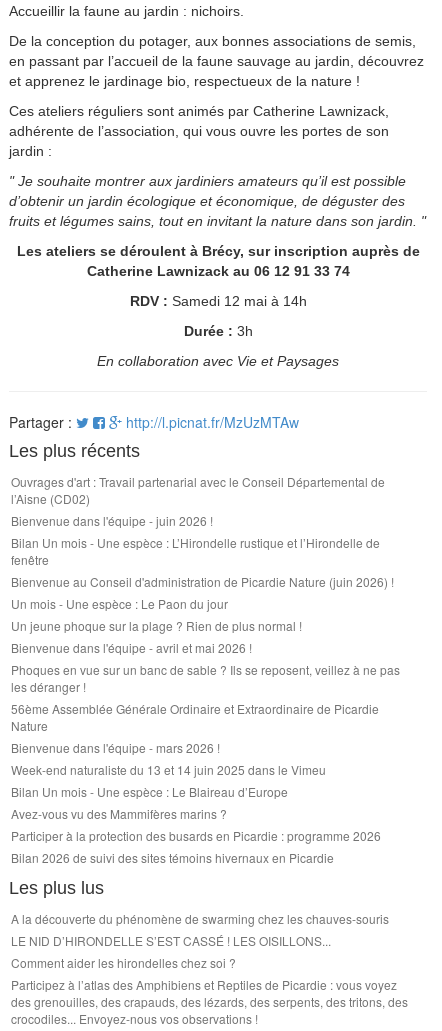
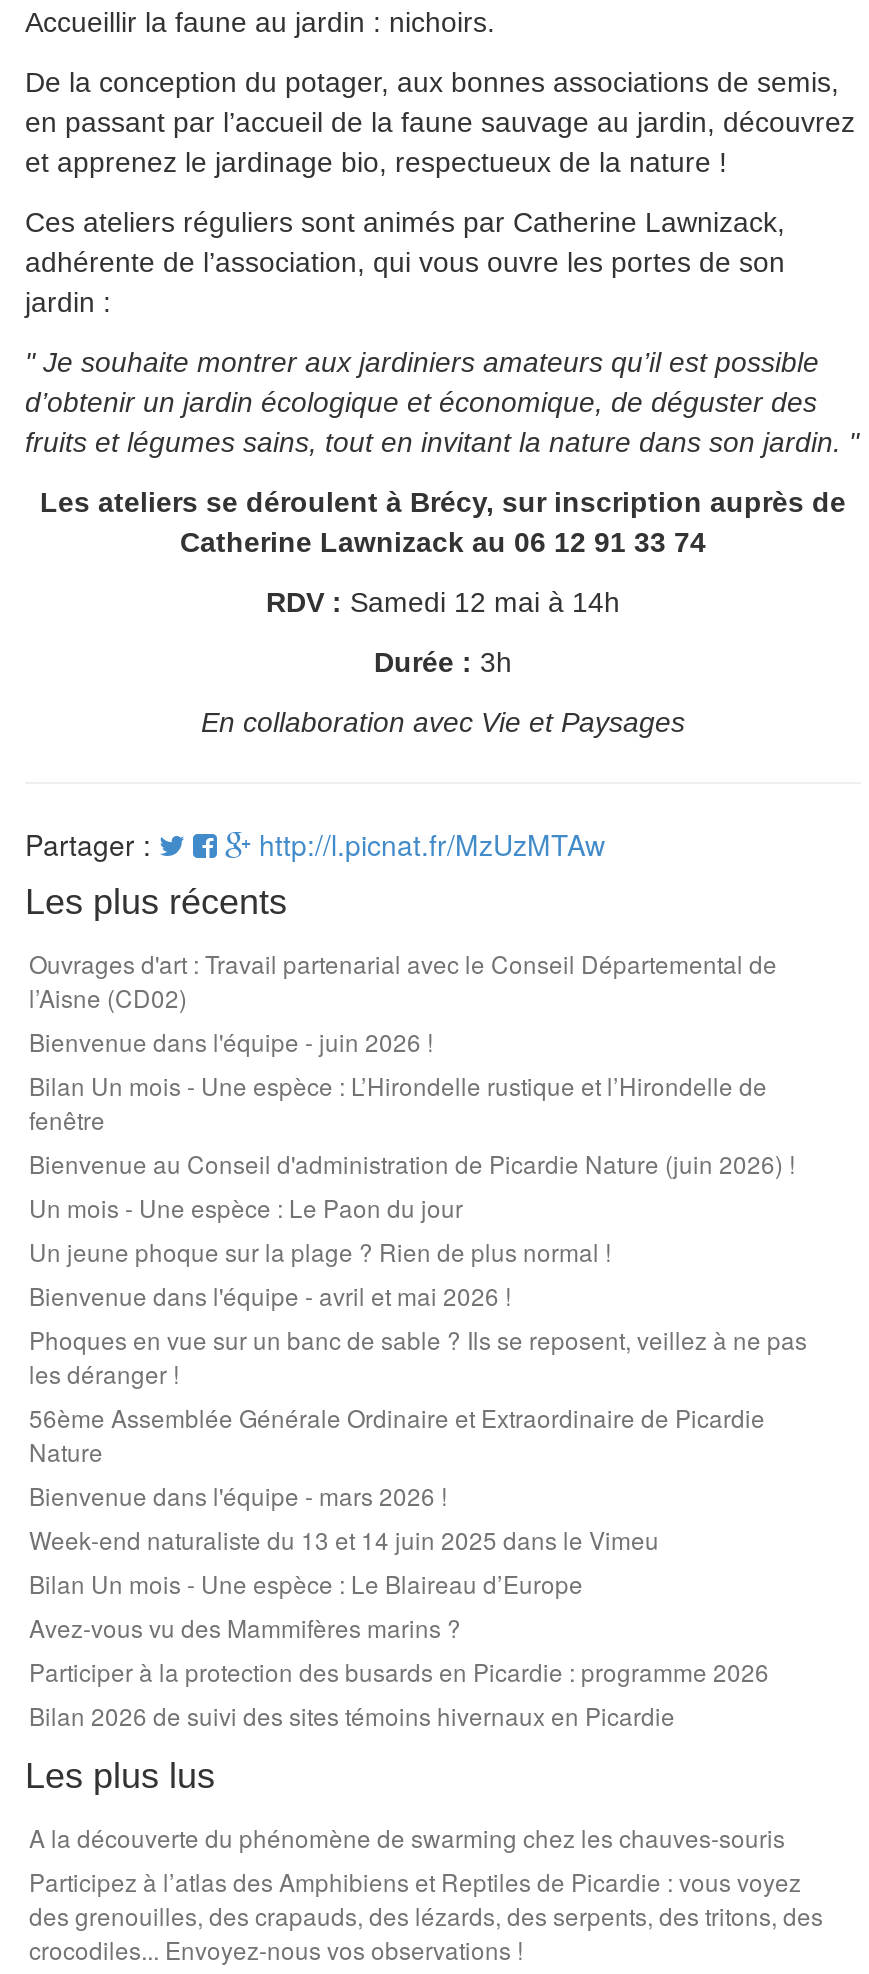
[11,932,331,971] LE NID D’HIRONDELLE S’EST CASSÉ ! LES OISILLONS... | Comment aider les hirondelles chez soi ? -> none

